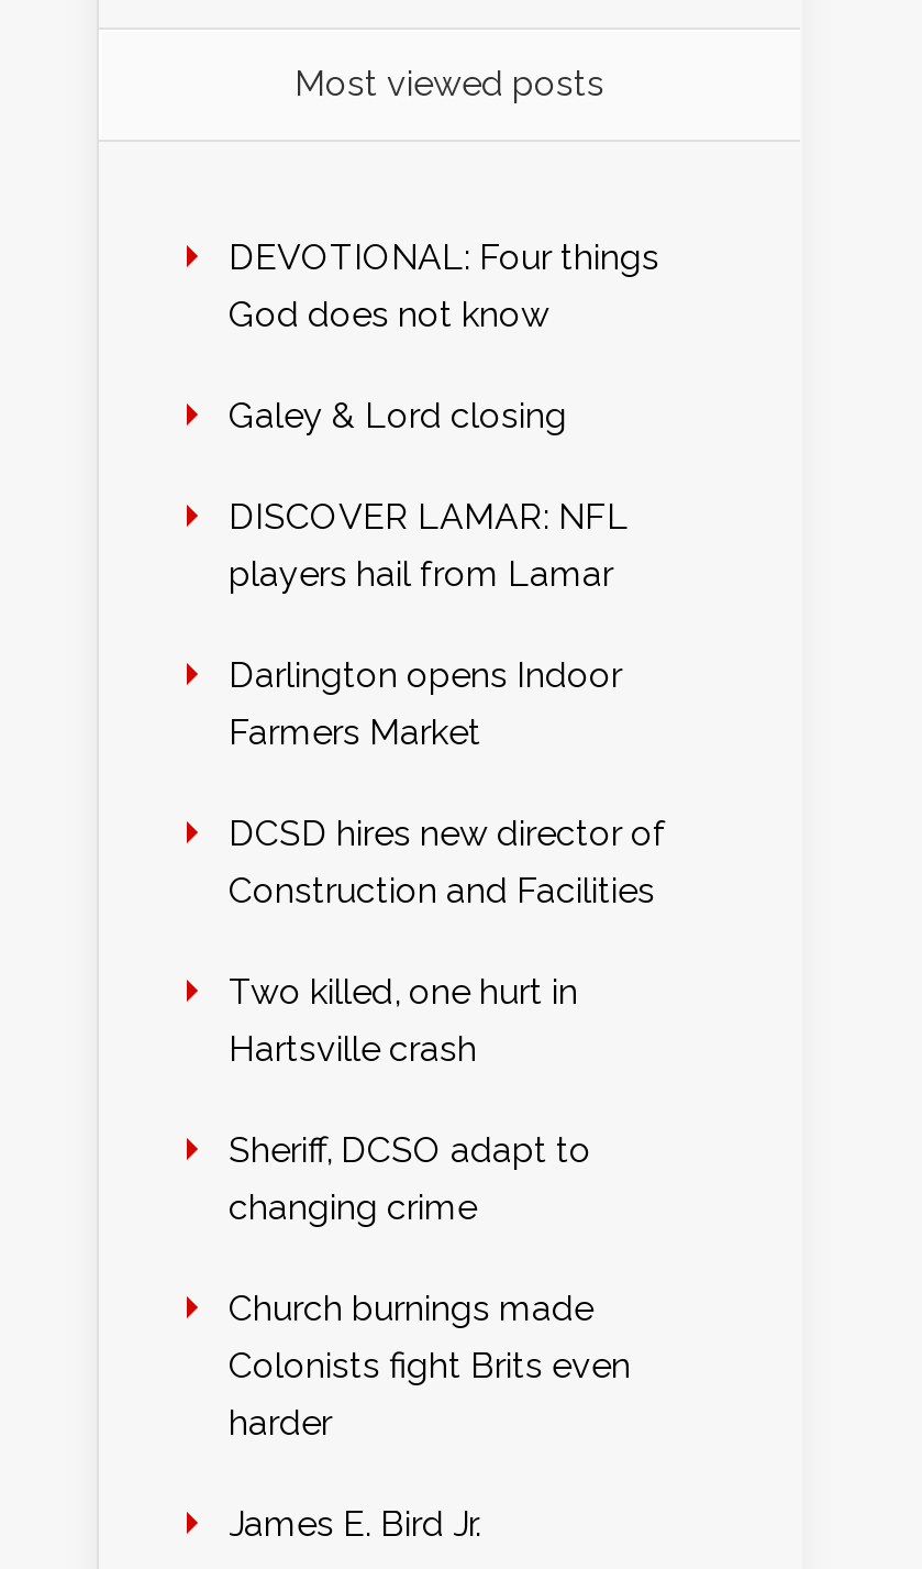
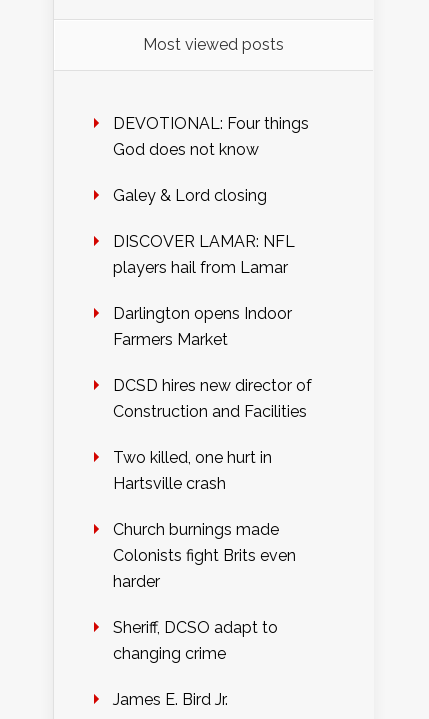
moved [229,1130,591,1229] -> [113,618,278,663]: Sheriff, DCSO adapt to | changing crime
moved [229,1288,631,1445] -> [113,520,296,591]: Church burnings made | Colonists fight Brits even | harder

